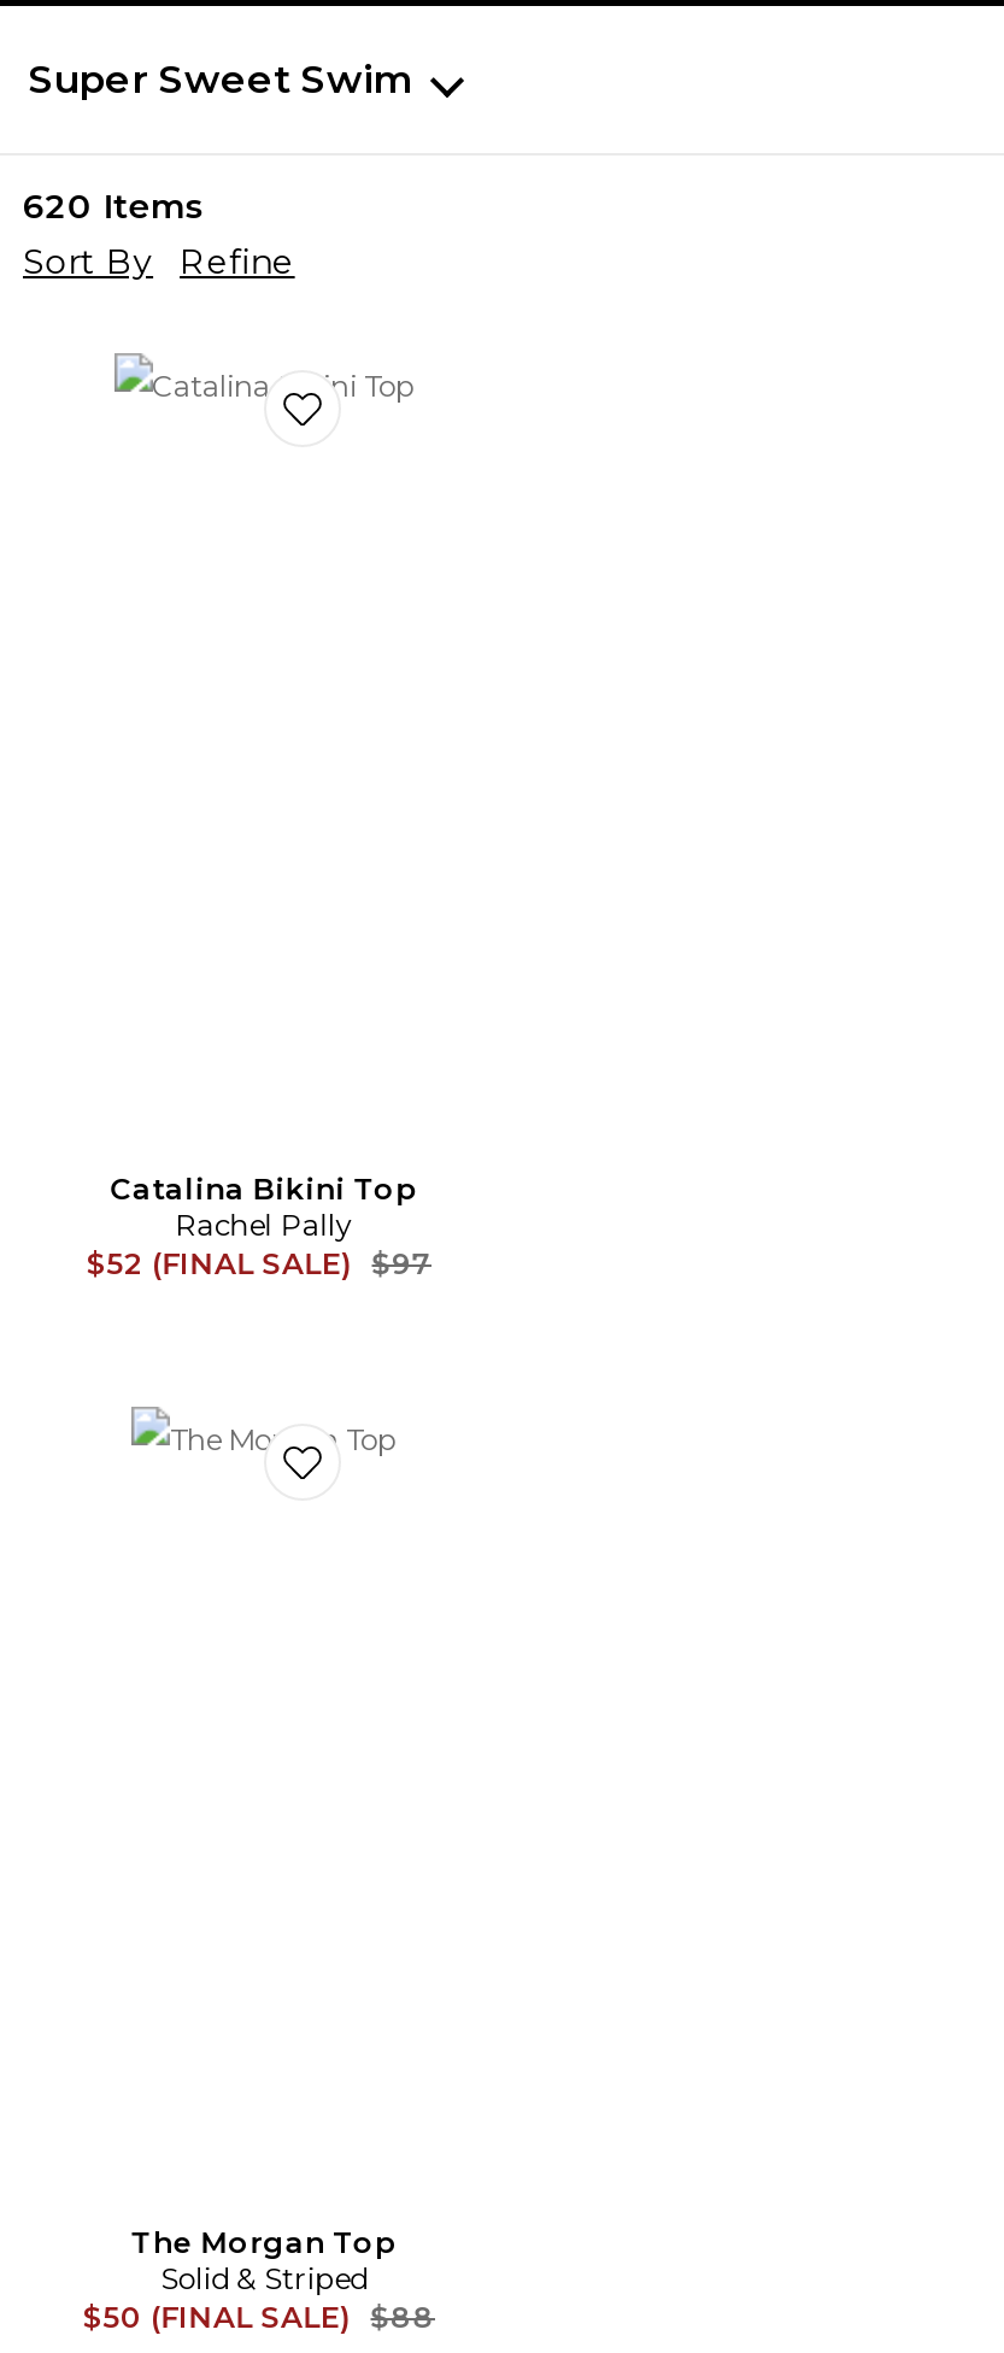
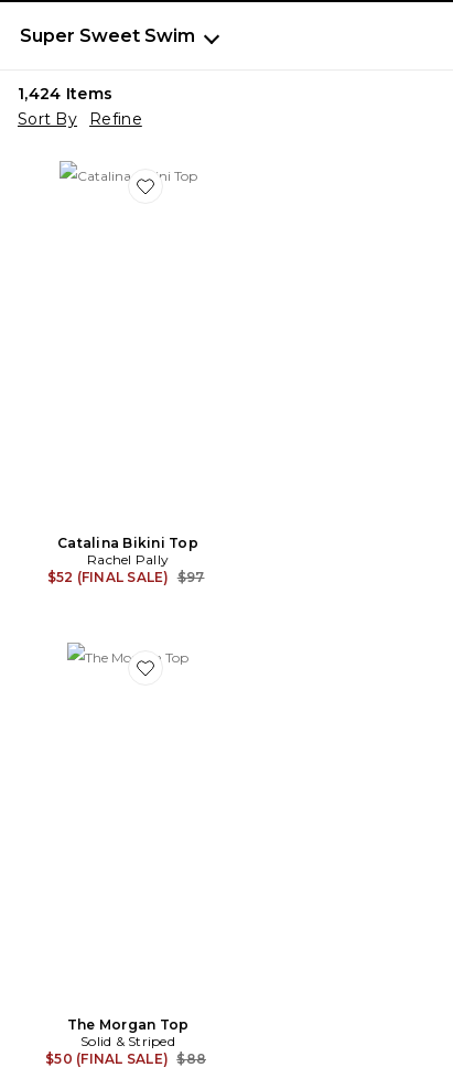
[23,184,205,228] 620 Items -> [18,84,113,104] 1,424 Items

